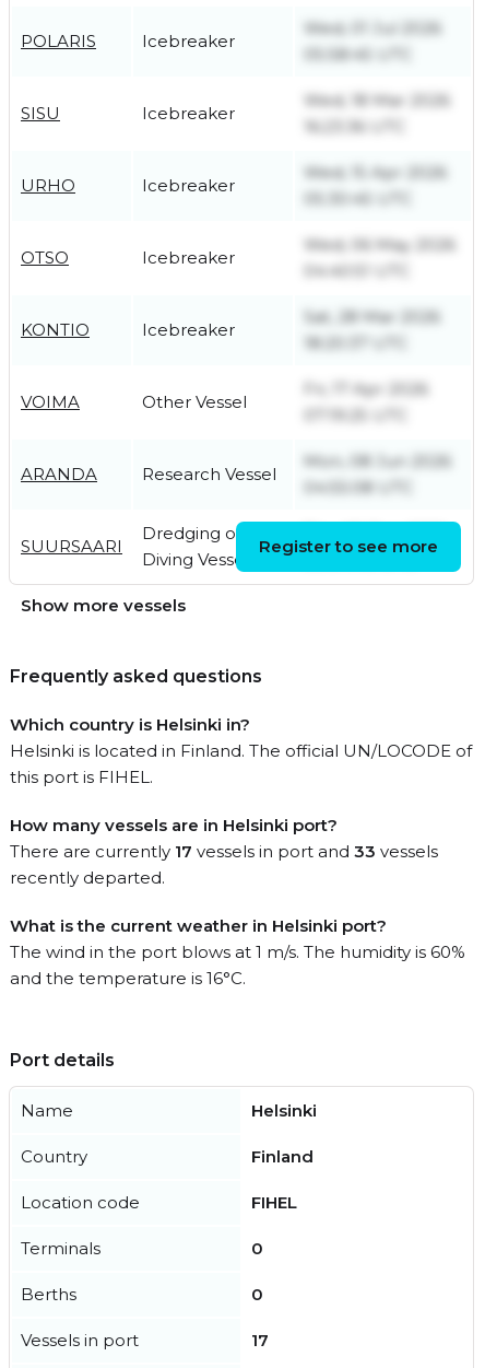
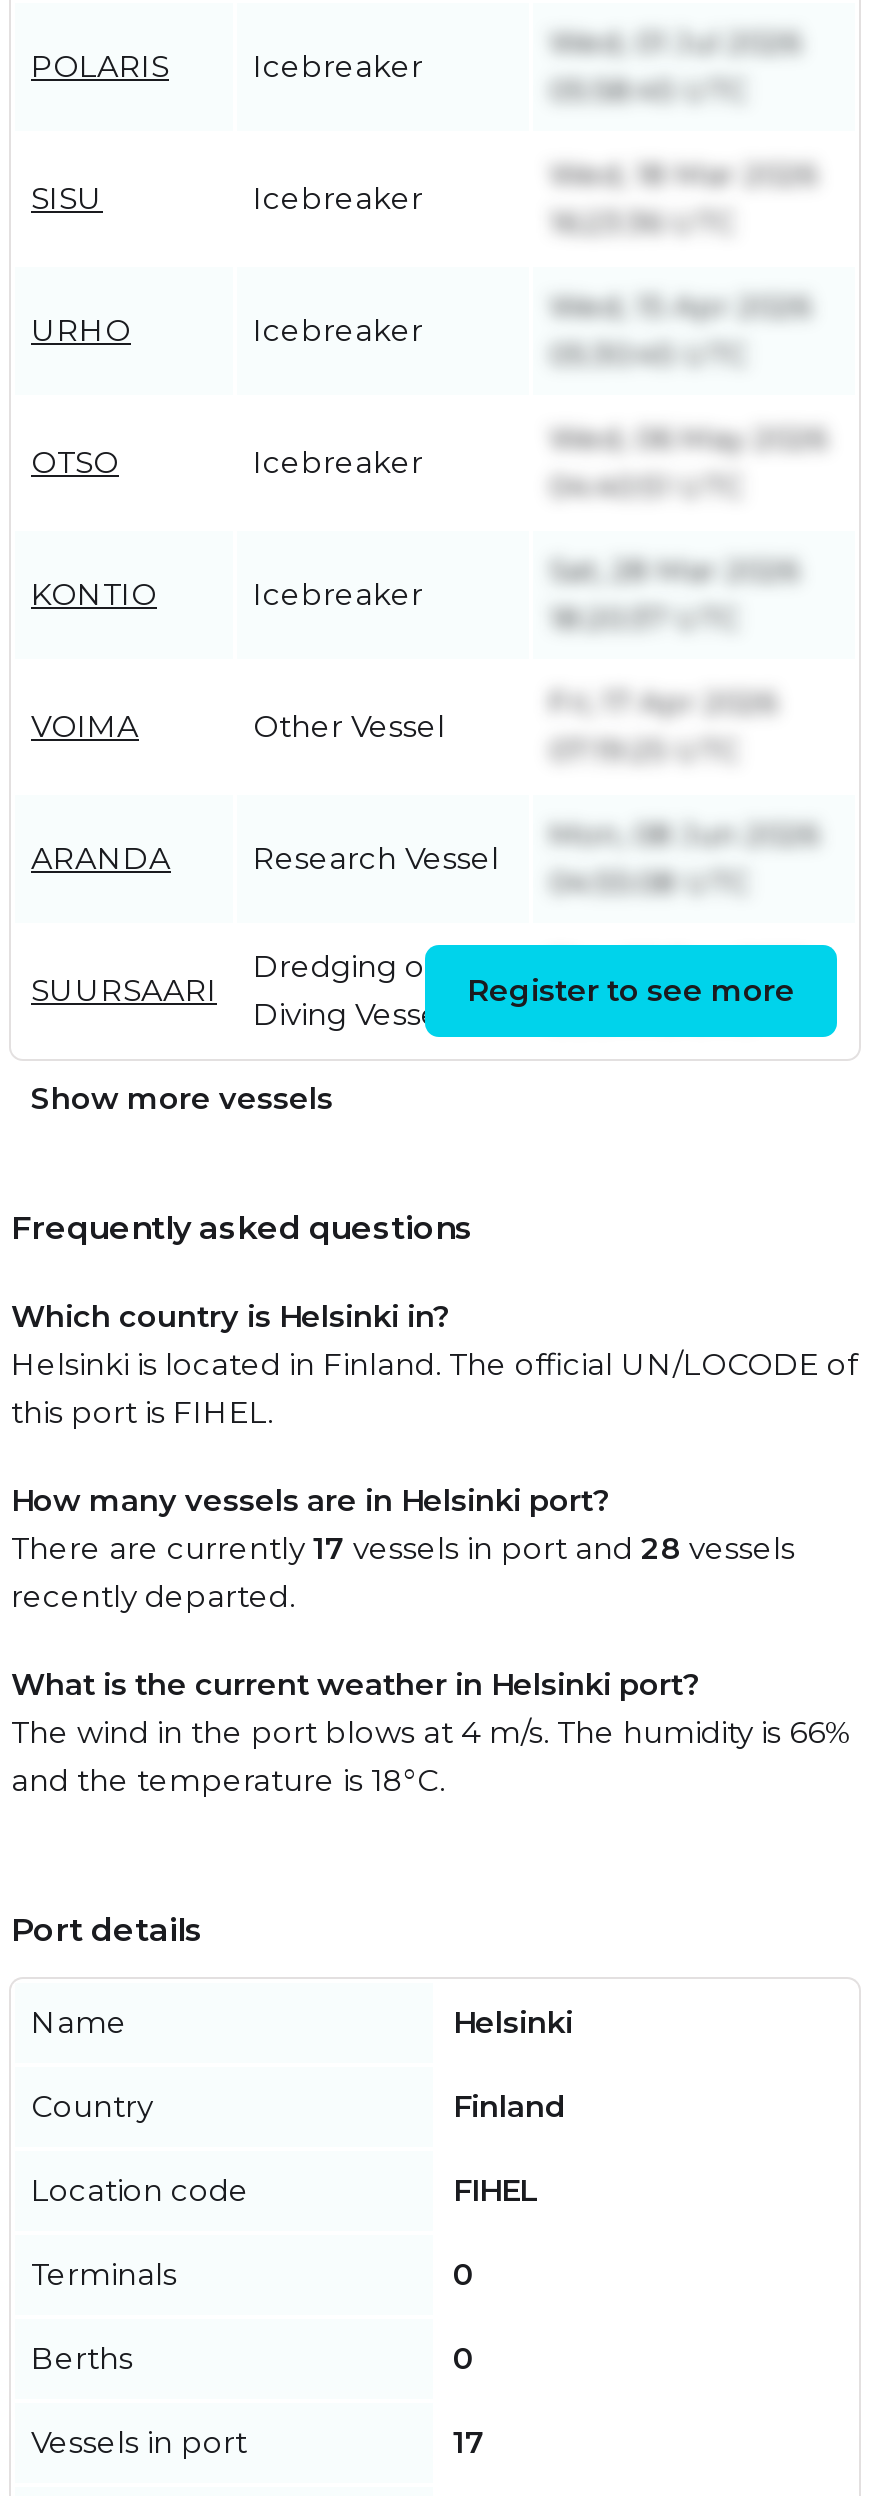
[10,841,438,862] There are currently 17 vessels in port and 33 vessels -> [11,1529,795,1567] There are currently 17 vessels in port and 28 vessels
[10,942,465,989] The wind in the port blows at 1 m/s. The humidity is 60% | and the temperature is 16°C. -> [11,1713,851,1799] The wind in the port blows at 4 m/s. The humidity is 66% | and the temperature is 18°C.

